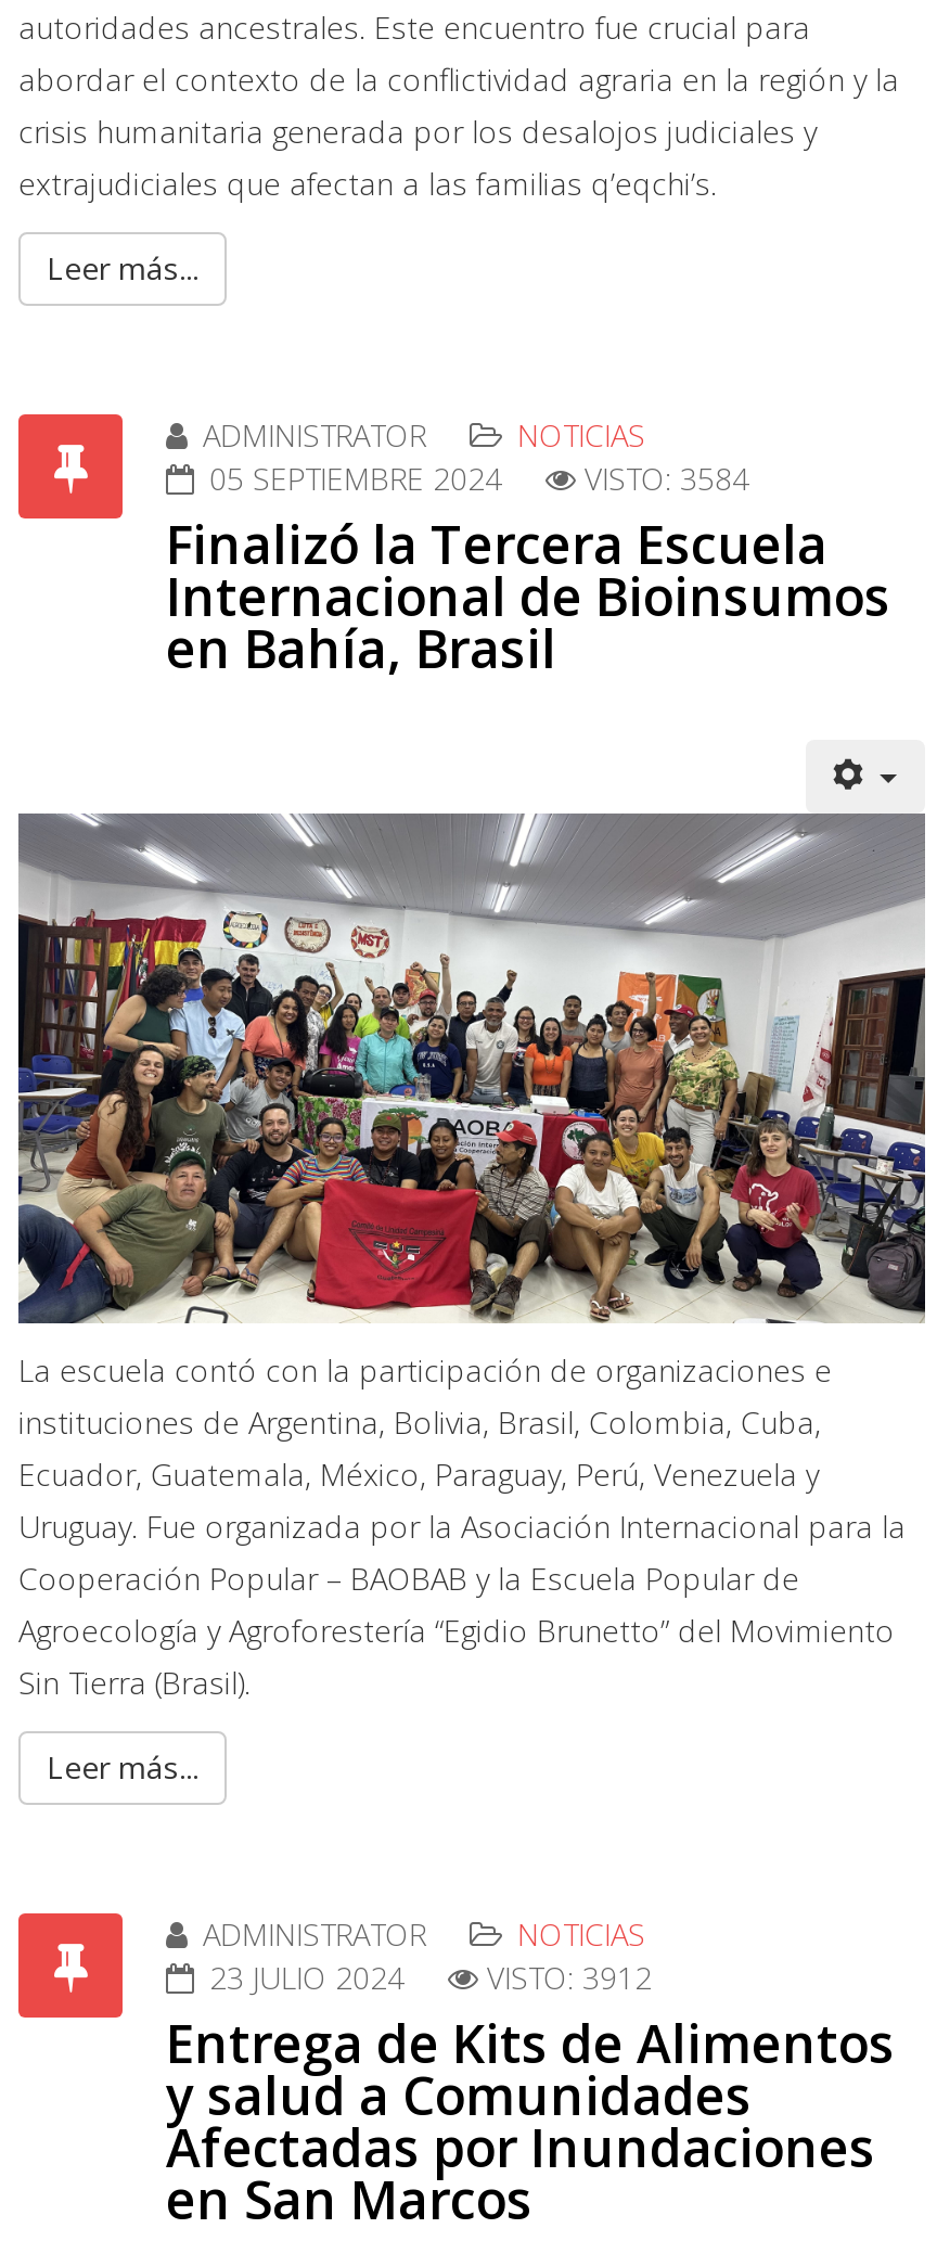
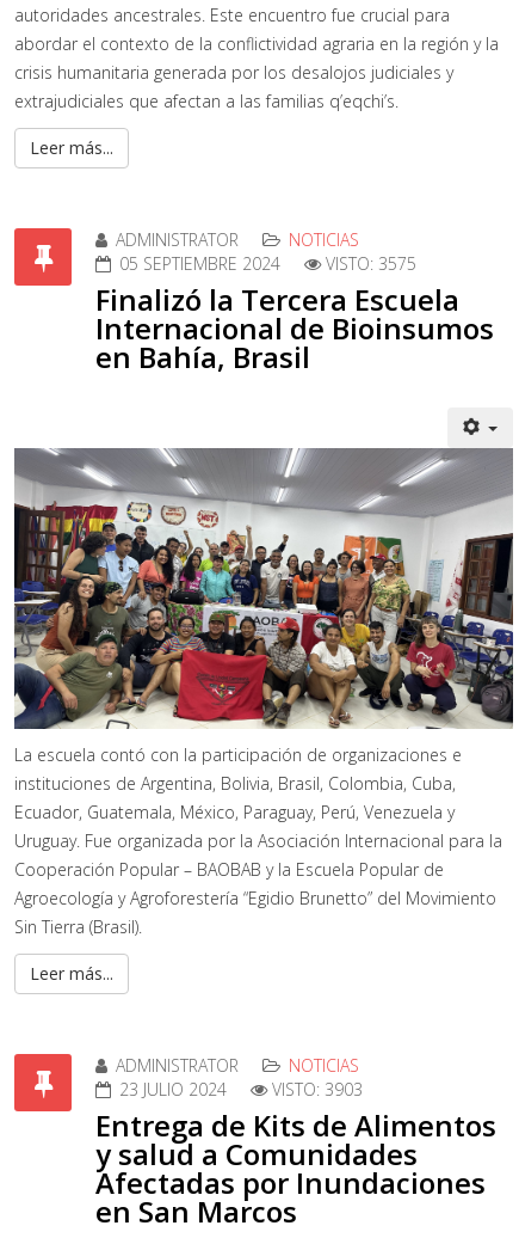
[209,457,749,498] 05 SEPTIEMBRE 2024 VISTO: 3584 -> [119,252,416,274] 05 SEPTIEMBRE 2024 VISTO: 3575
[209,1956,652,1998] 23 JULIO 2024 VISTO: 3912 -> [119,1078,363,1100] 23 JULIO 2024 VISTO: 3903

